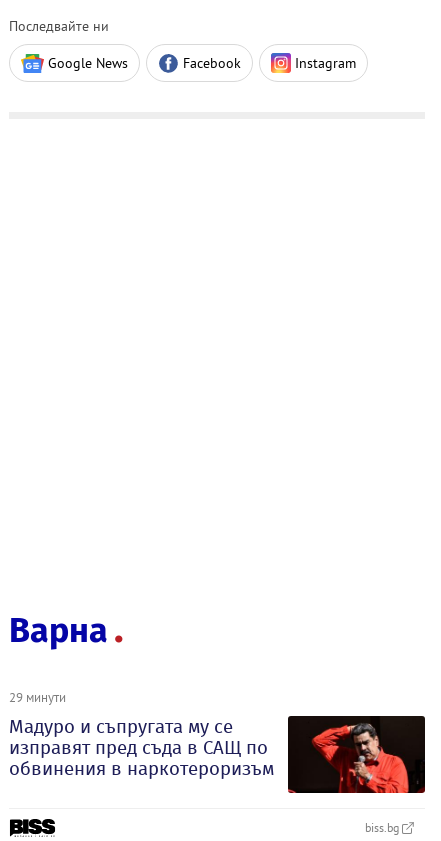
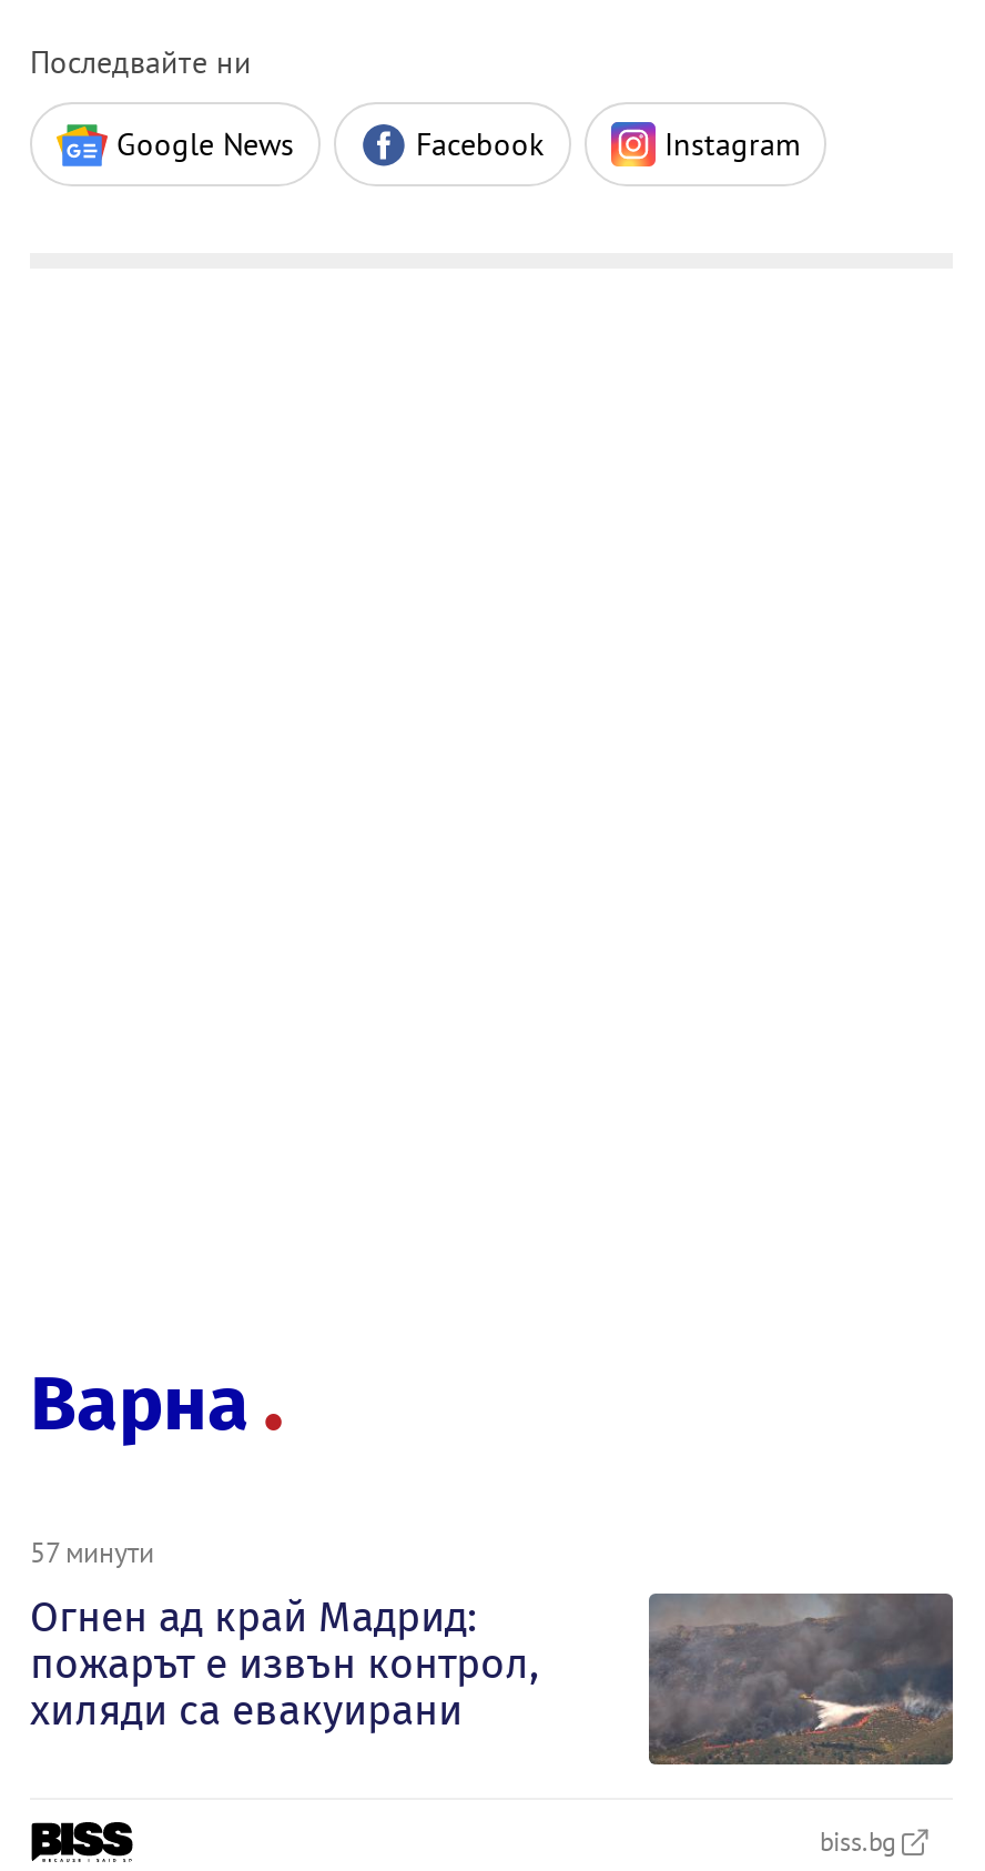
[9,688,274,779] 29 минути | Мадуро и съпругата му се | изправят пред съда в САЩ по | обвинения в наркотероризъм -> [30,1533,540,1735] 57 минути | Огнен ад край Мадрид: | пожарът е извън контрол, | хиляди са евакуирани
[287,716,426,794] [image] -> [647,1591,955,1767] [image]

